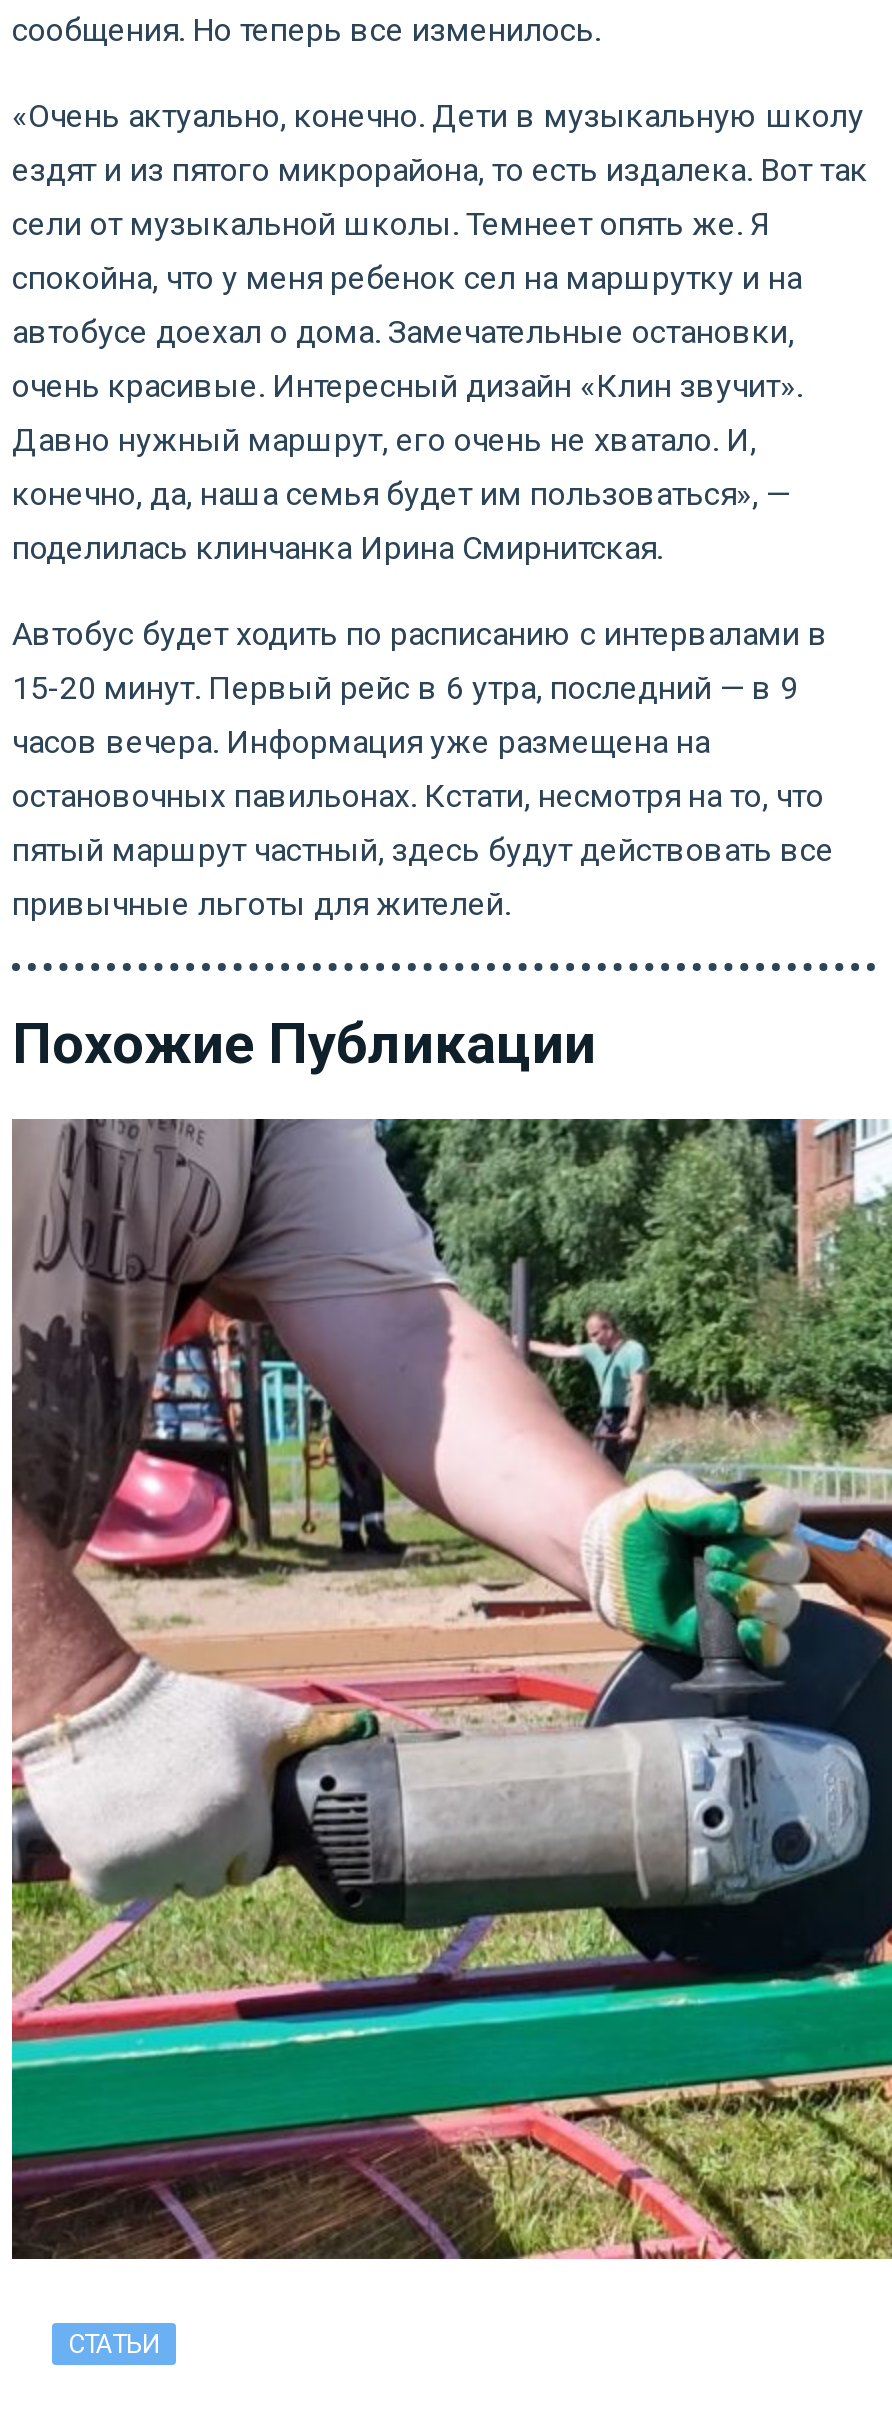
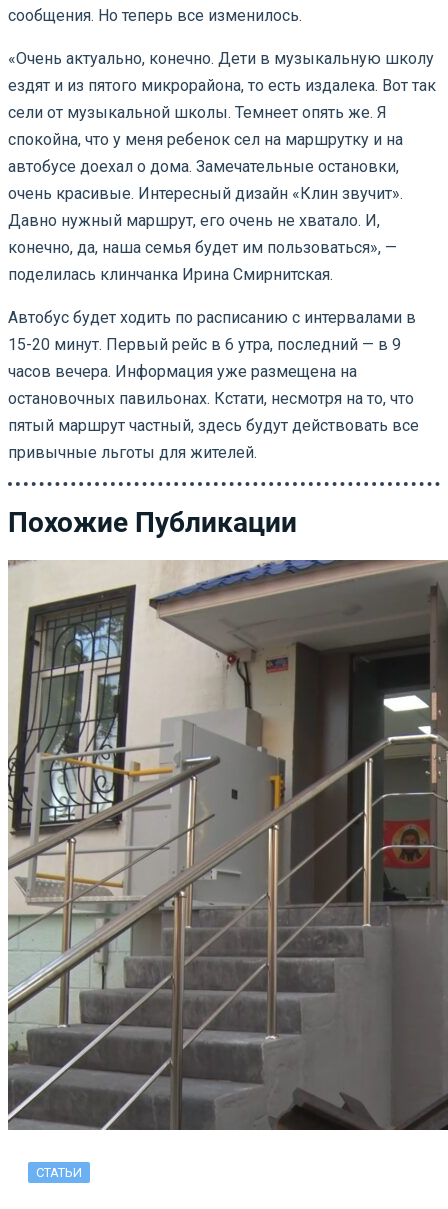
[10,1117,886,2261] [image] -> [7,559,445,1131] [image]

